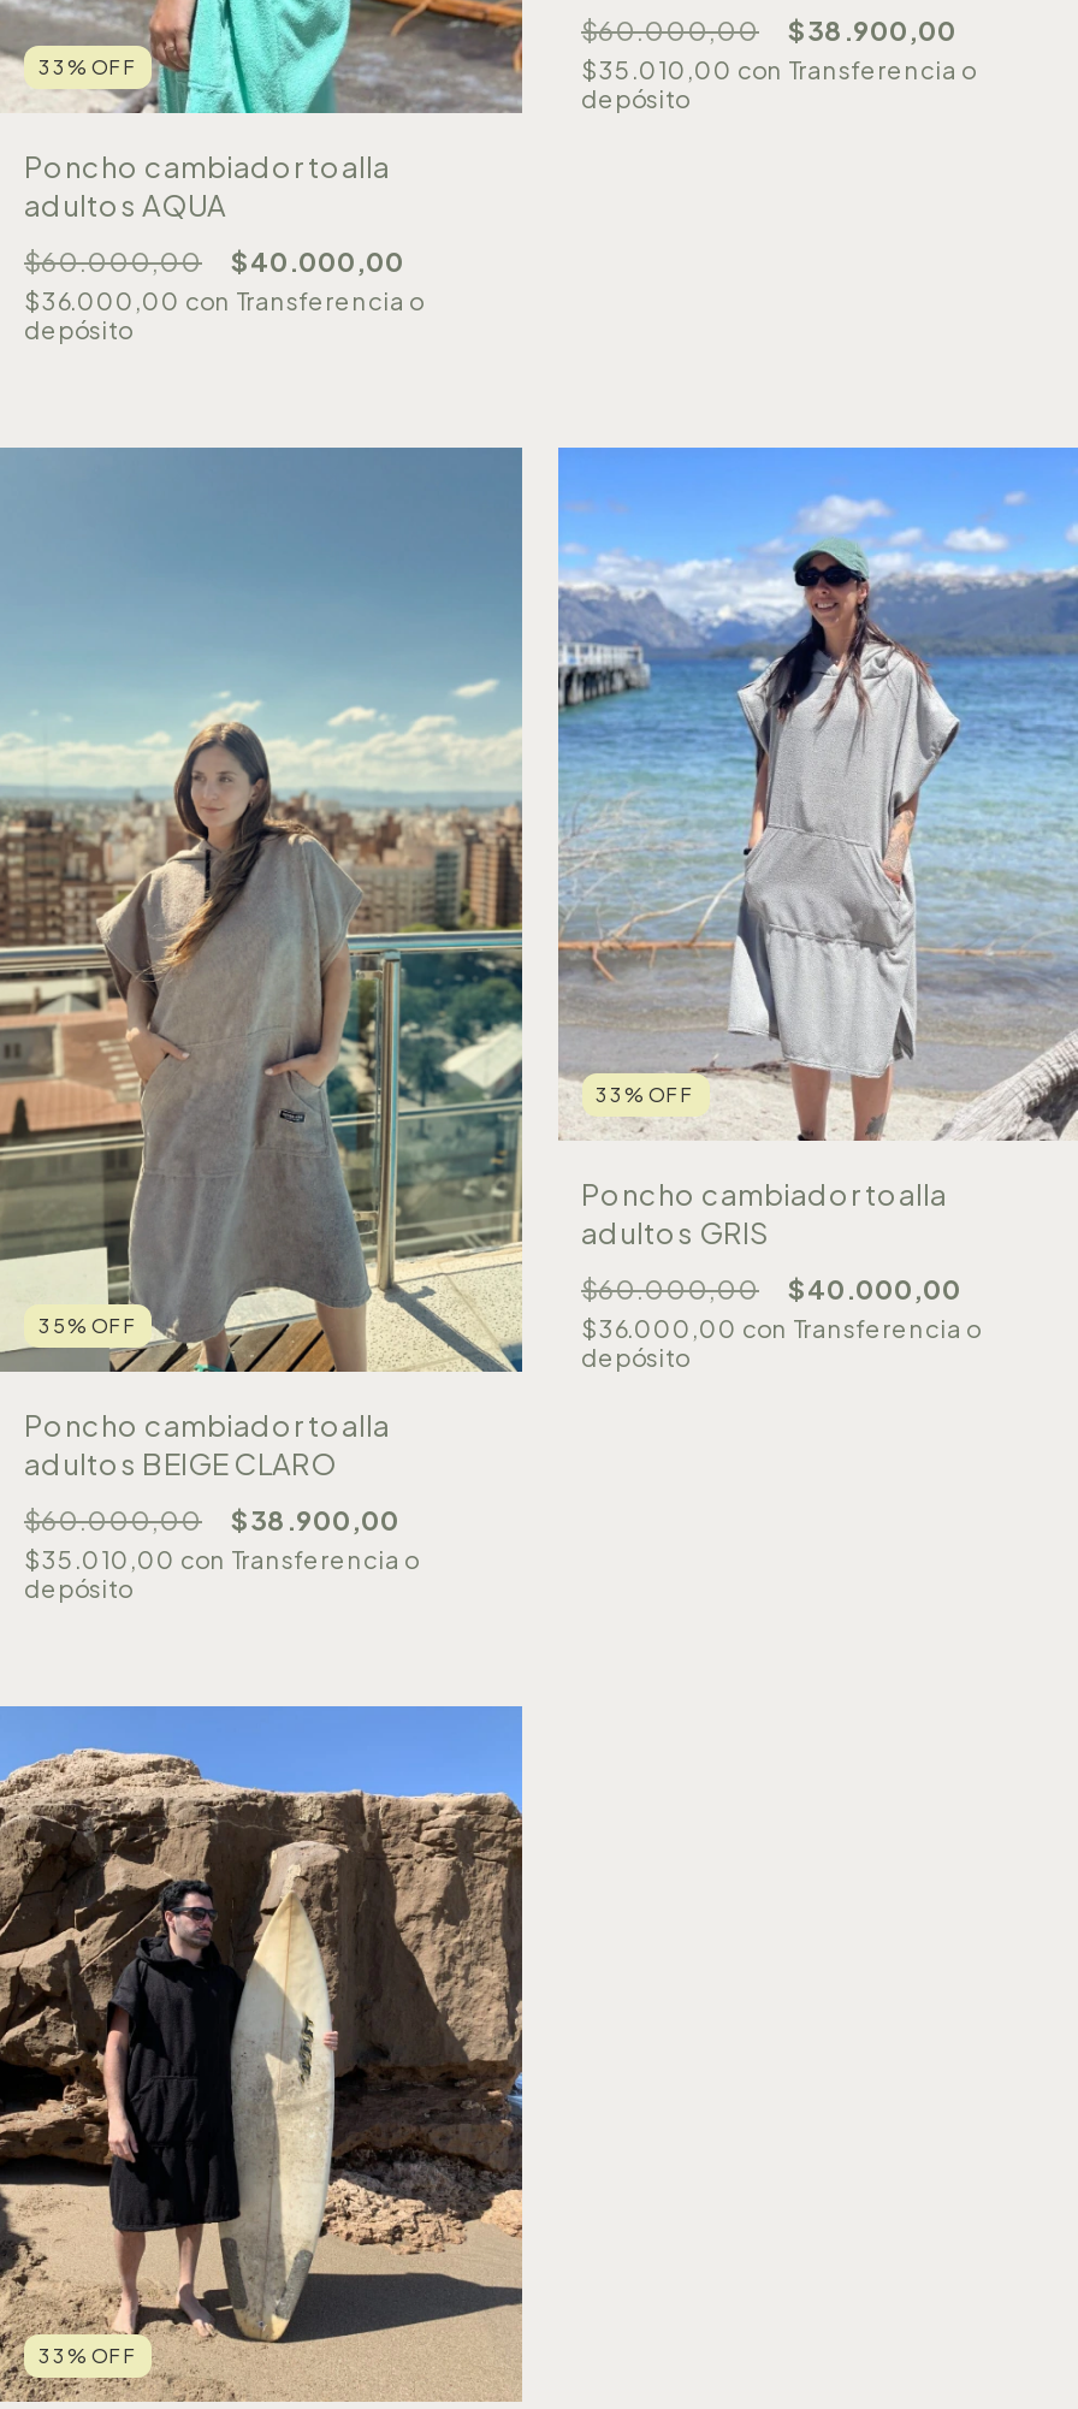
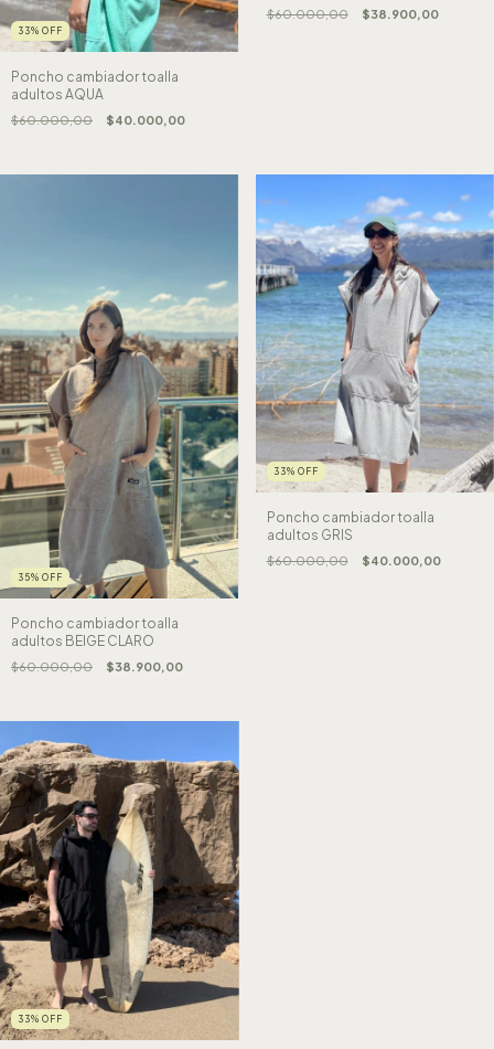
[581,55,976,112] $35.010,00 con Transferencia o | depósito -> none
[24,285,423,343] $36.000,00 con Transferencia o | depósito -> none
[581,1315,981,1372] $36.000,00 con Transferencia o | depósito -> none
[24,1546,419,1604] $35.010,00 con Transferencia o | depósito -> none

